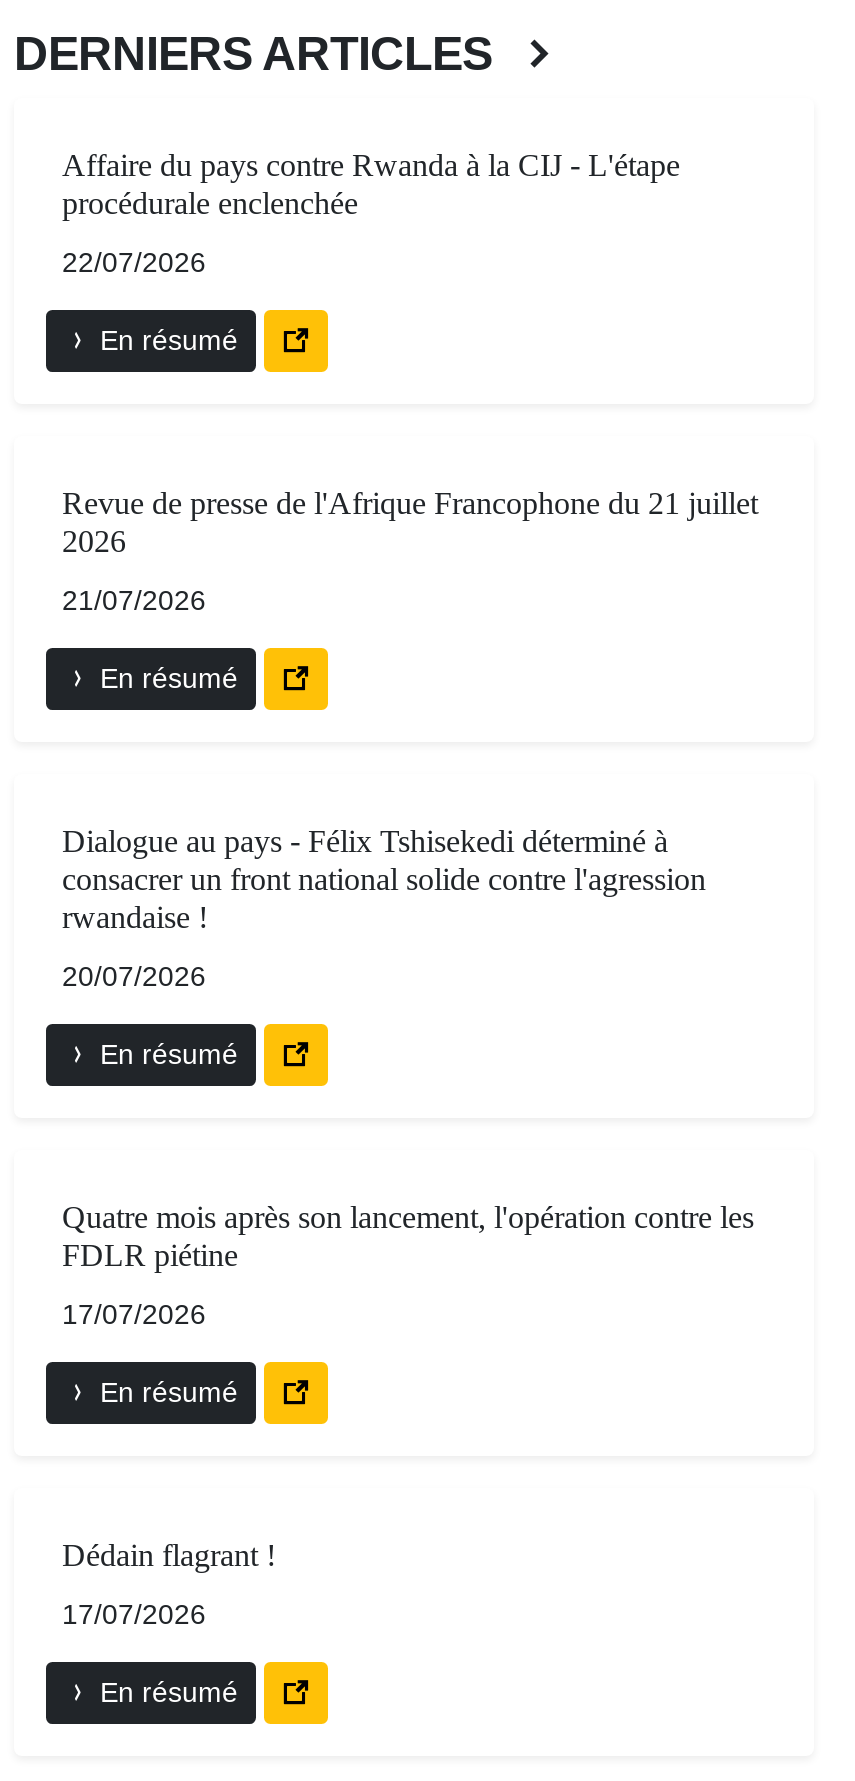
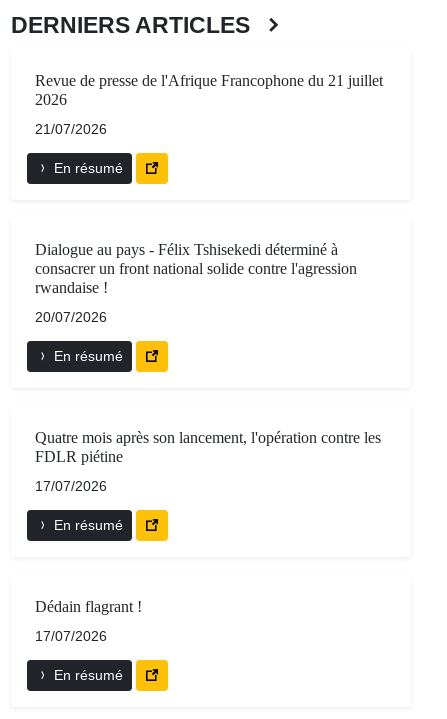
[62,147,680,355] Affaire du pays contre Rwanda à la CIJ - L'étape | procédurale enclenchée | 22/07/2026 | En résumé -> none

